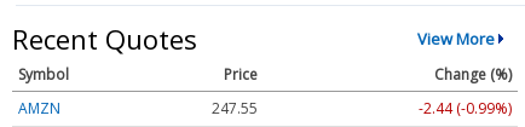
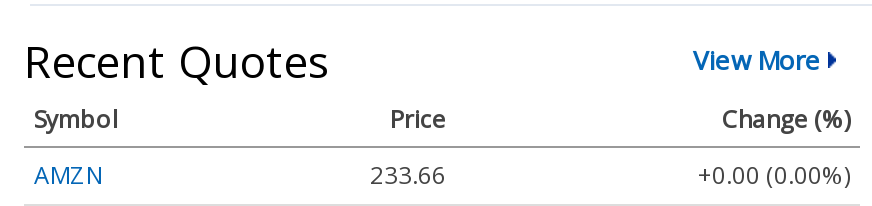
[212,97,258,118] 247.55 -> [370,157,446,191] 233.66
[419,97,512,118] -2.44 (-0.99%) -> [698,157,850,191] +0.00 (0.00%)

